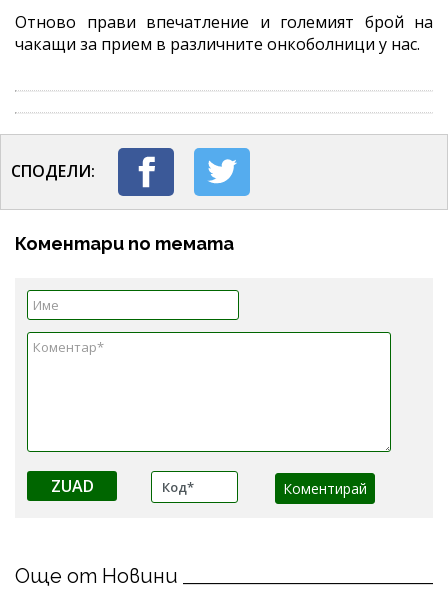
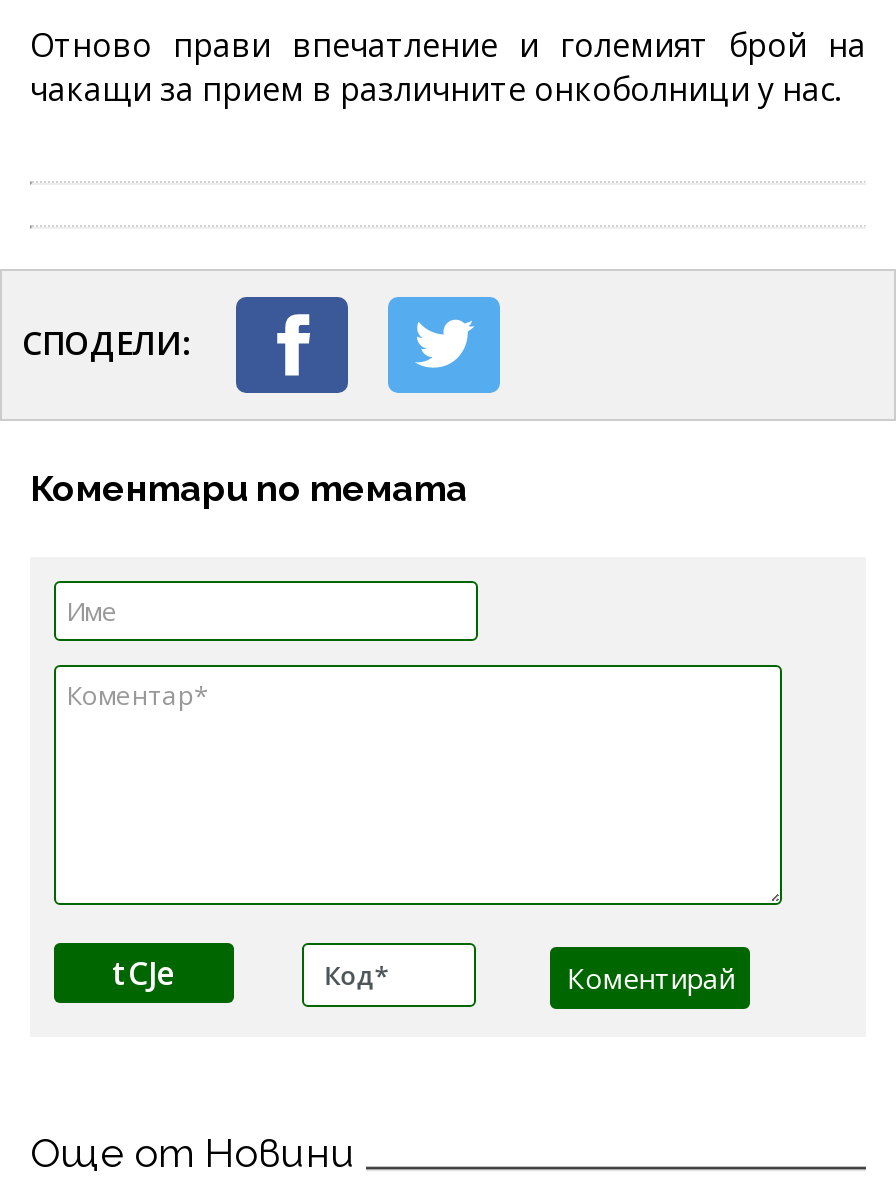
[50,475,93,497] ZUAD -> [112,951,176,995] tCJe

